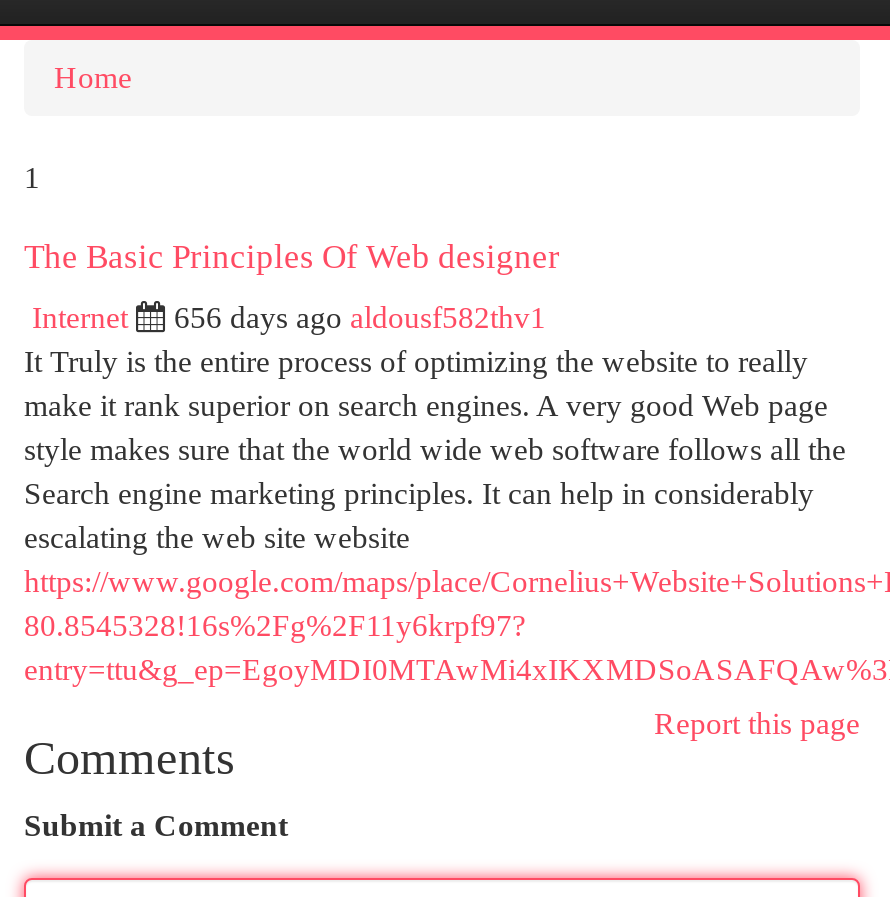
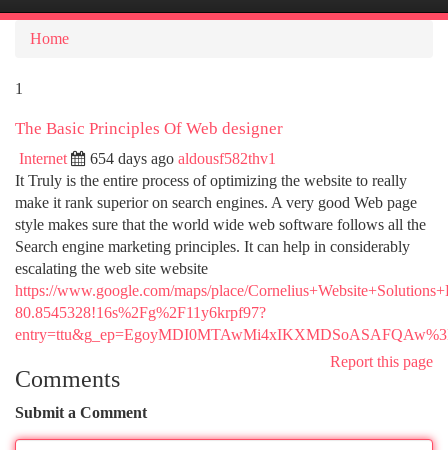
[174,300,546,334] 656 days ago aldousf582thv1 -> [90,150,276,167] 654 days ago aldousf582thv1

